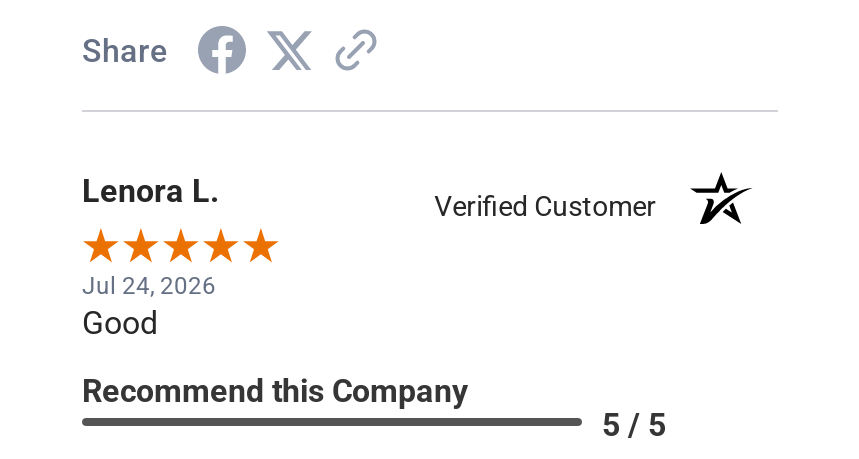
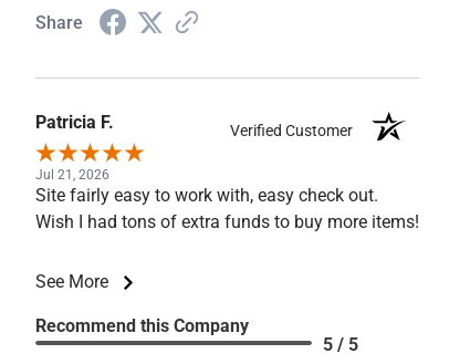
[82,172,220,210] Lenora L. -> [35,112,114,133] Patricia F.
[82,272,216,342] Jul 24, 2026 | Good -> [35,167,419,292] Jul 21, 2026 | Site fairly easy to work with, easy check out. | Wish I had tons of extra funds to buy more items! | See More

